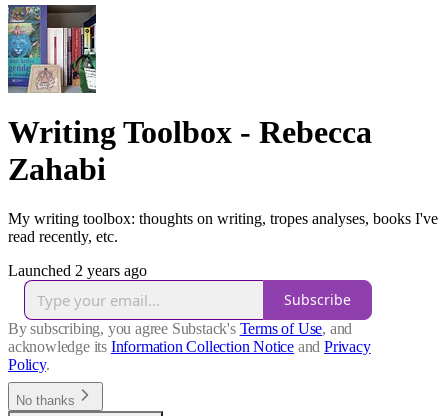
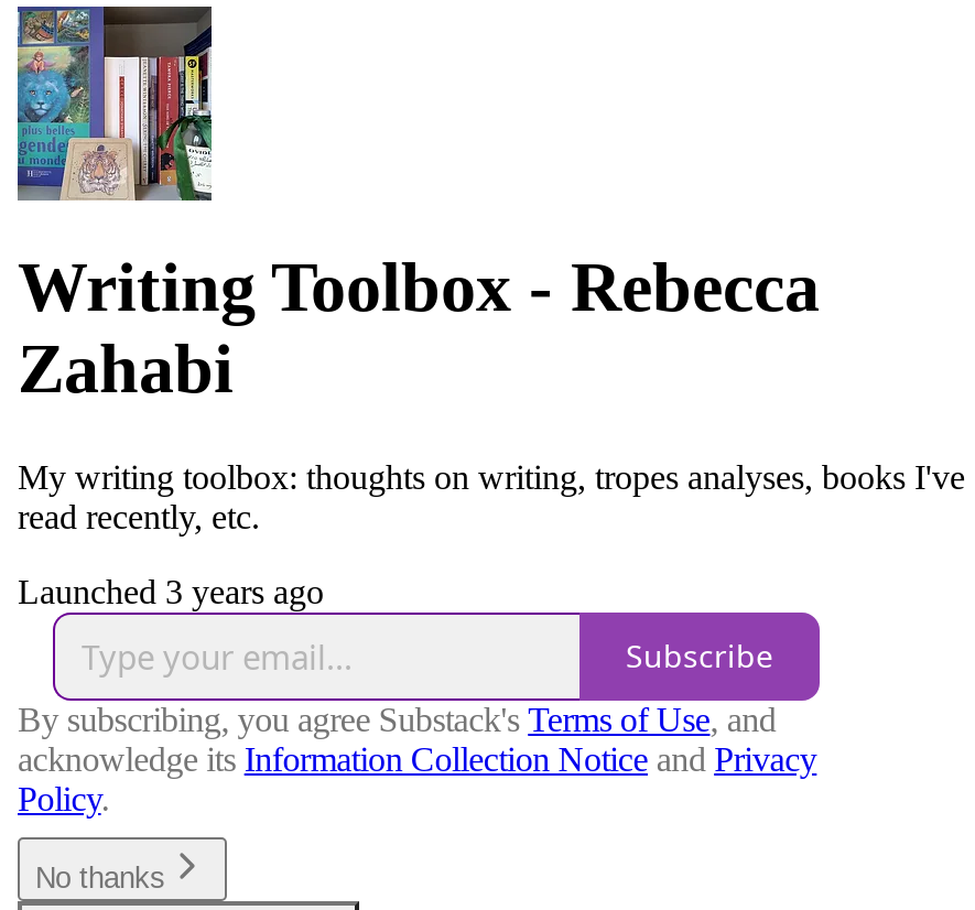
[8,262,147,279] Launched 2 years ago -> [18,573,324,610] Launched 3 years ago

